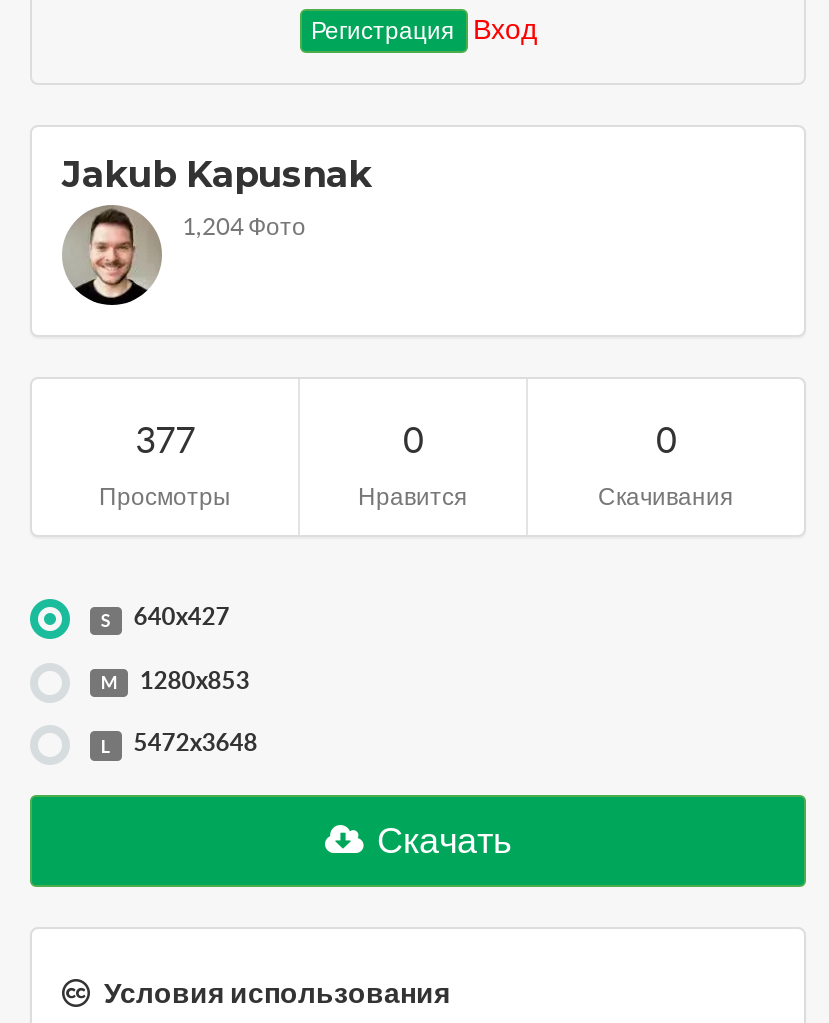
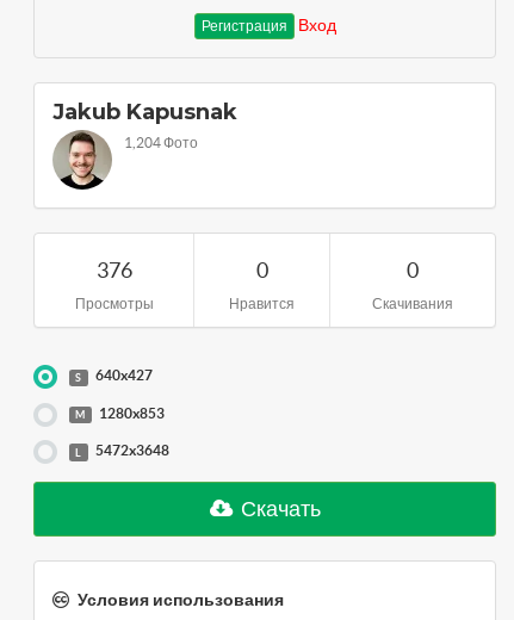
[135,419,195,461] 377 -> [96,258,132,283] 376

